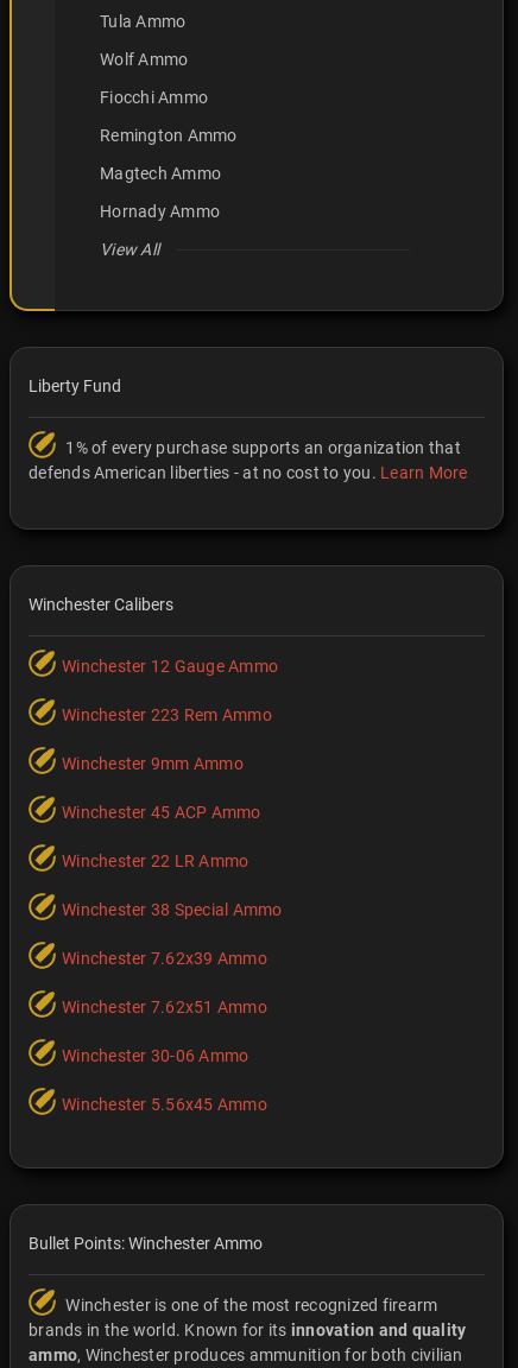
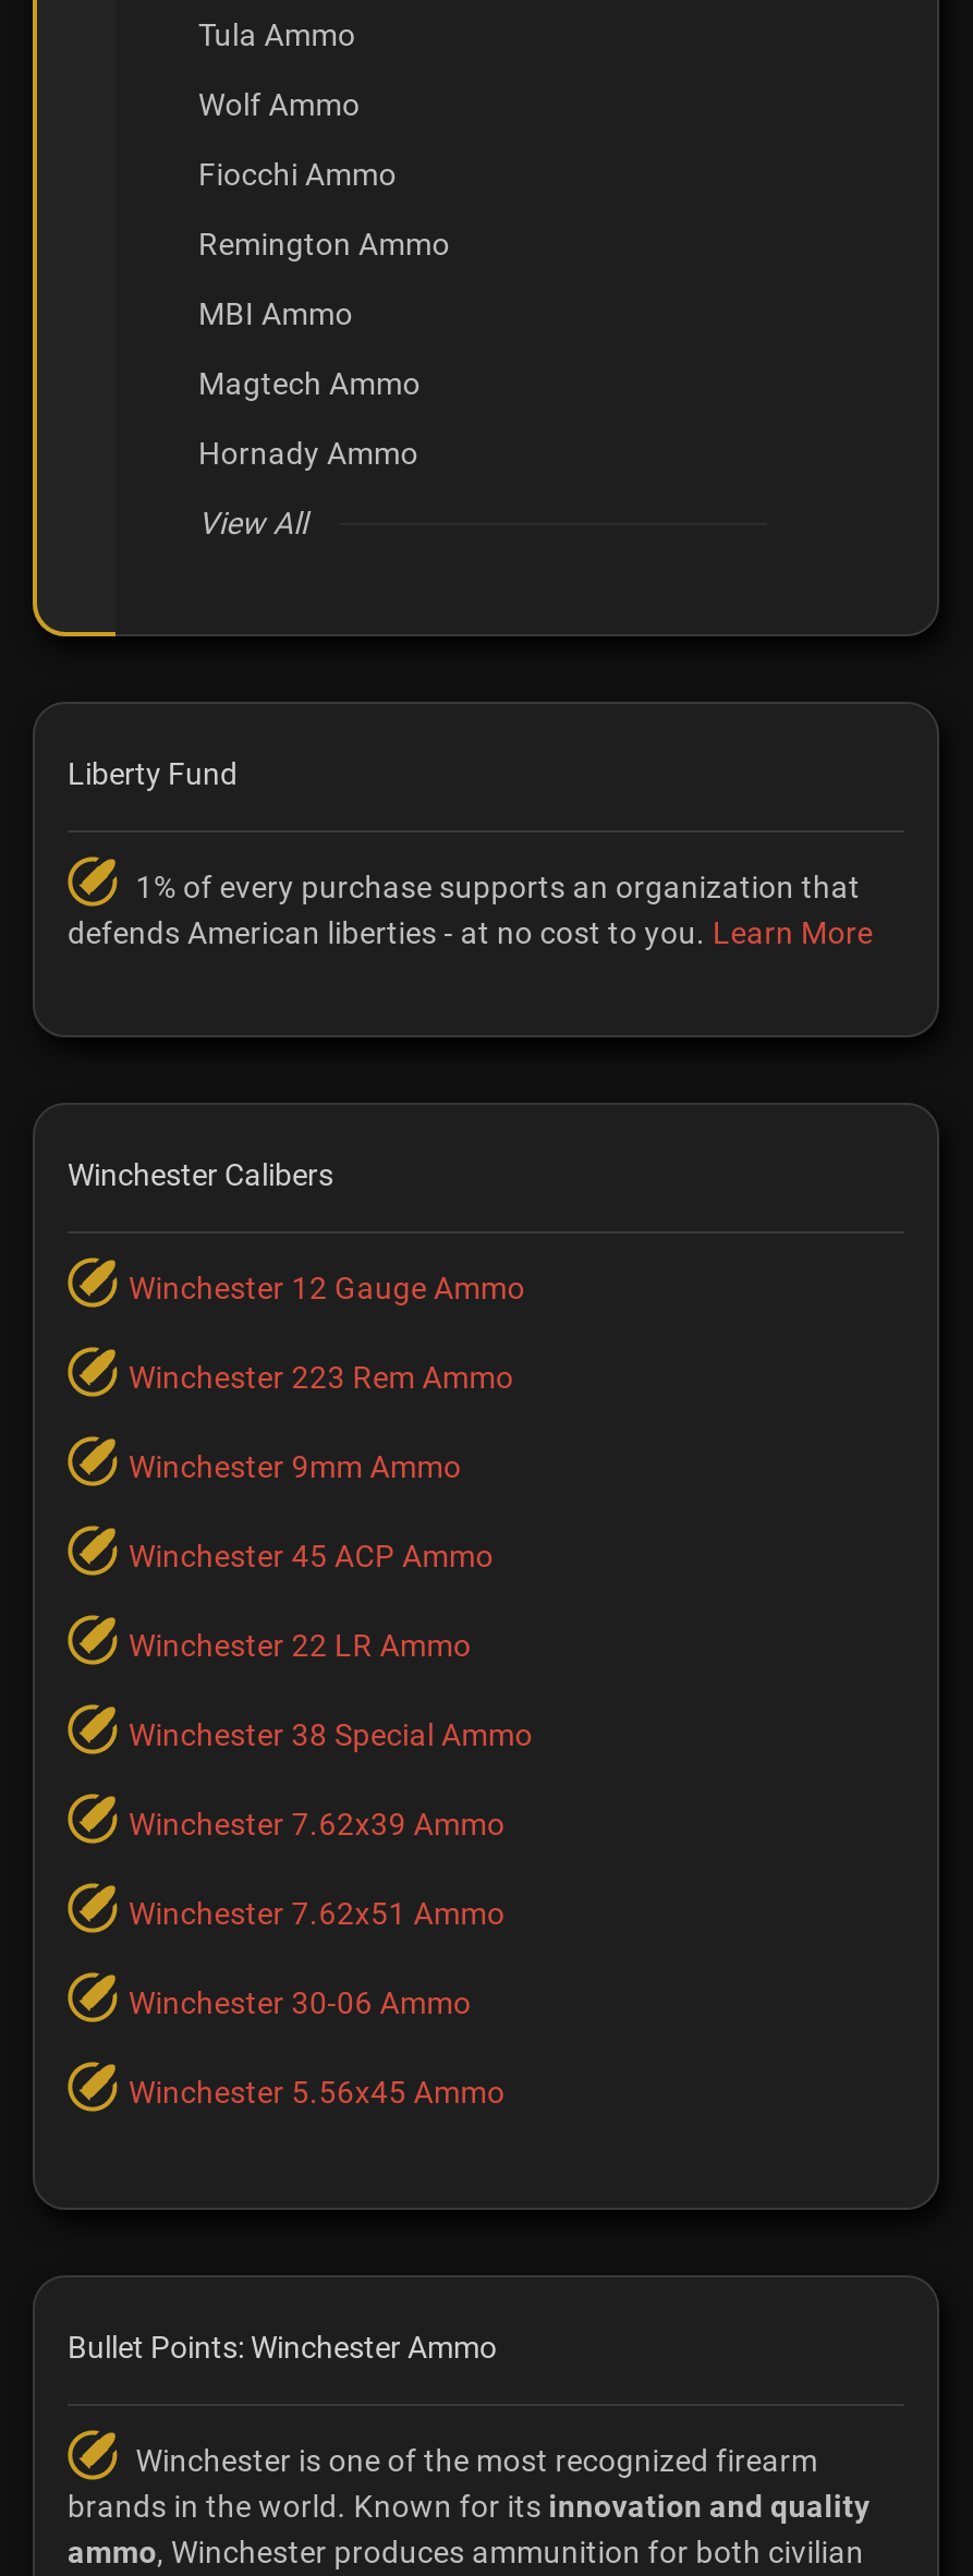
none -> [198,296,353,330] MBI Ammo

